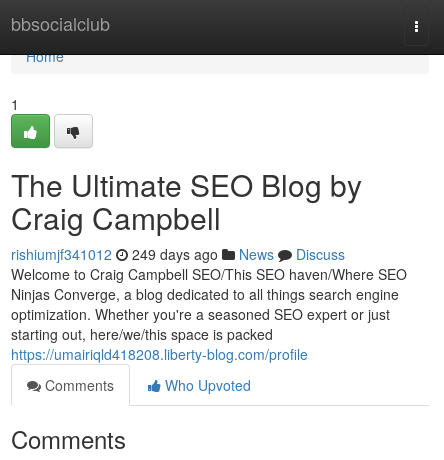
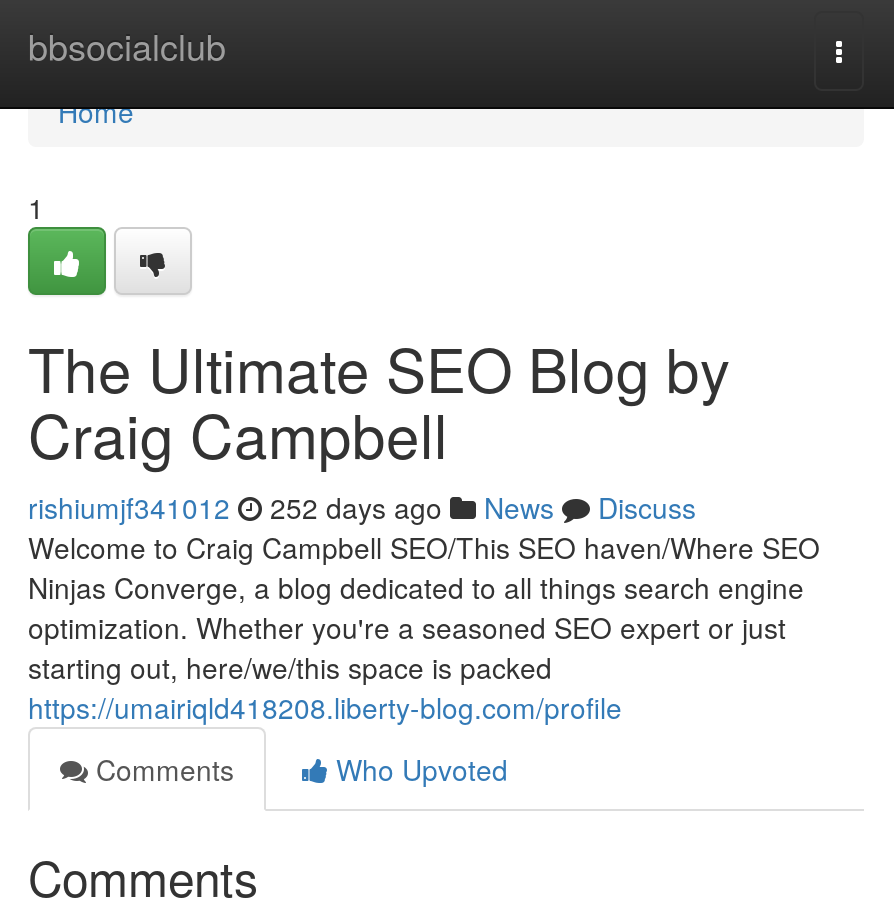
[11,244,345,264] rishiumjf341012 249 days ago News Discuss -> [28,487,696,527] rishiumjf341012 252 days ago News Discuss

